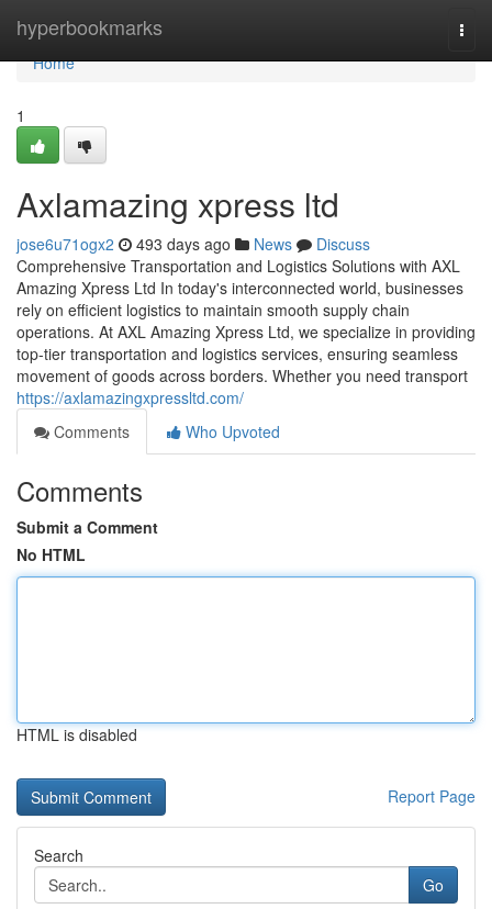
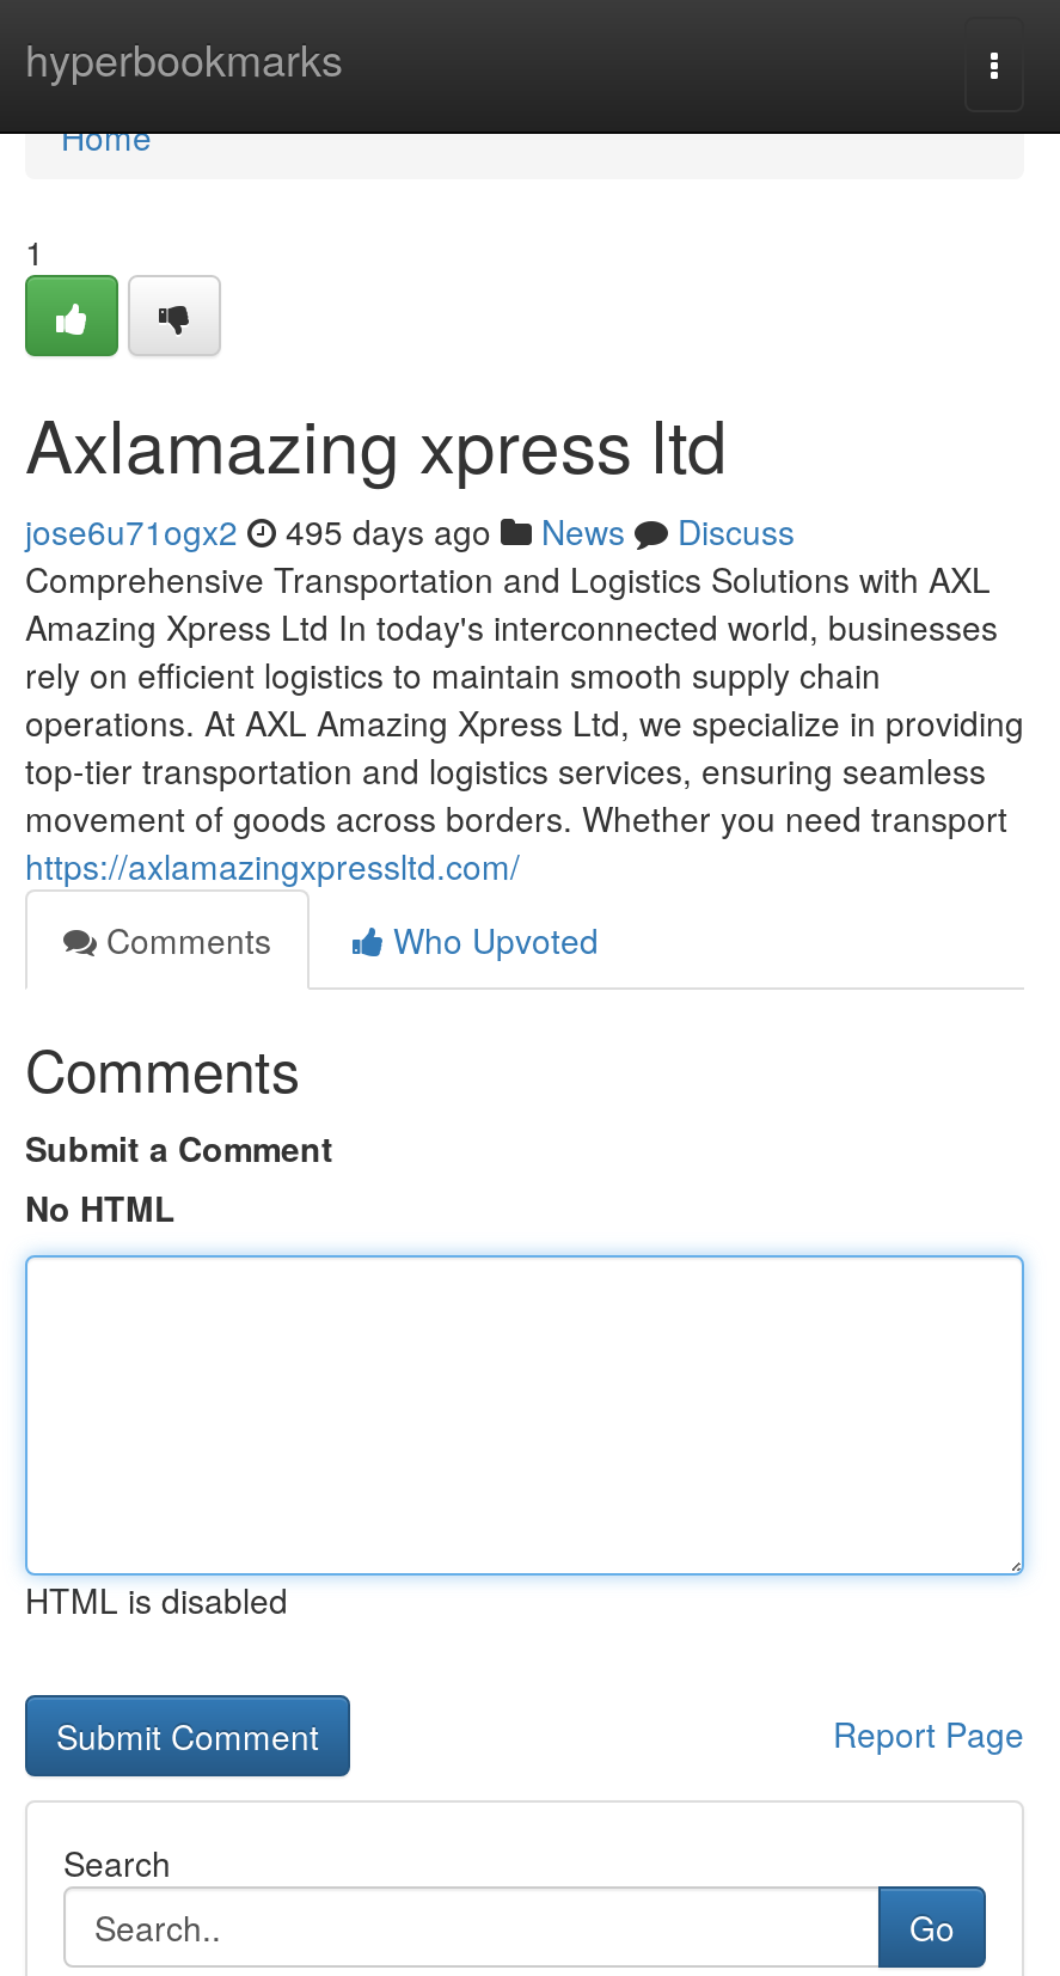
[16,233,370,255] jose6u71ogx2 493 days ago News Discuss -> [25,507,795,555] jose6u71ogx2 495 days ago News Discuss

